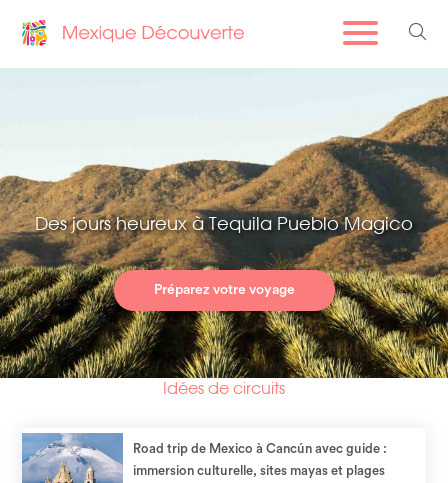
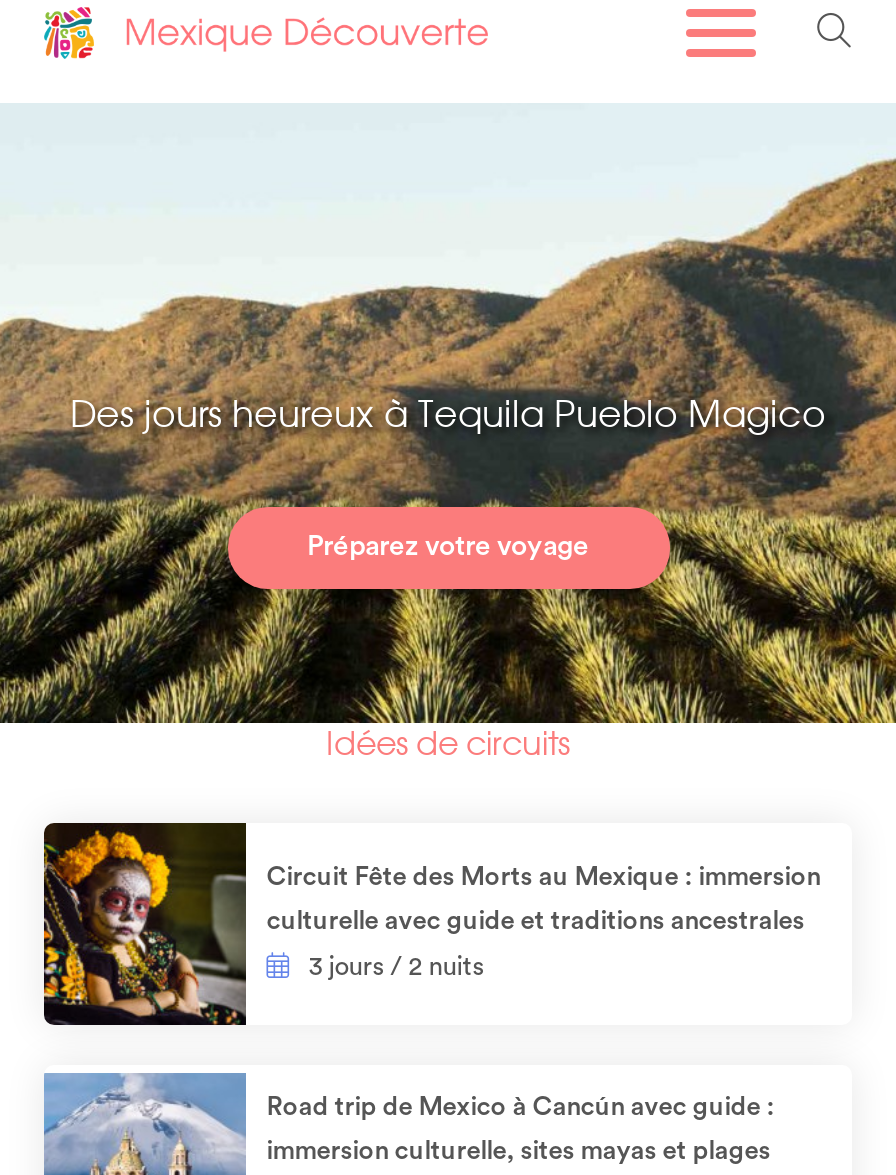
none -> [42,821,820,1027] [image] | Circuit Fête des Morts au Mexique : immersion | culturelle avec guide et traditions ancestrales | 3 jours / 2 nuits

